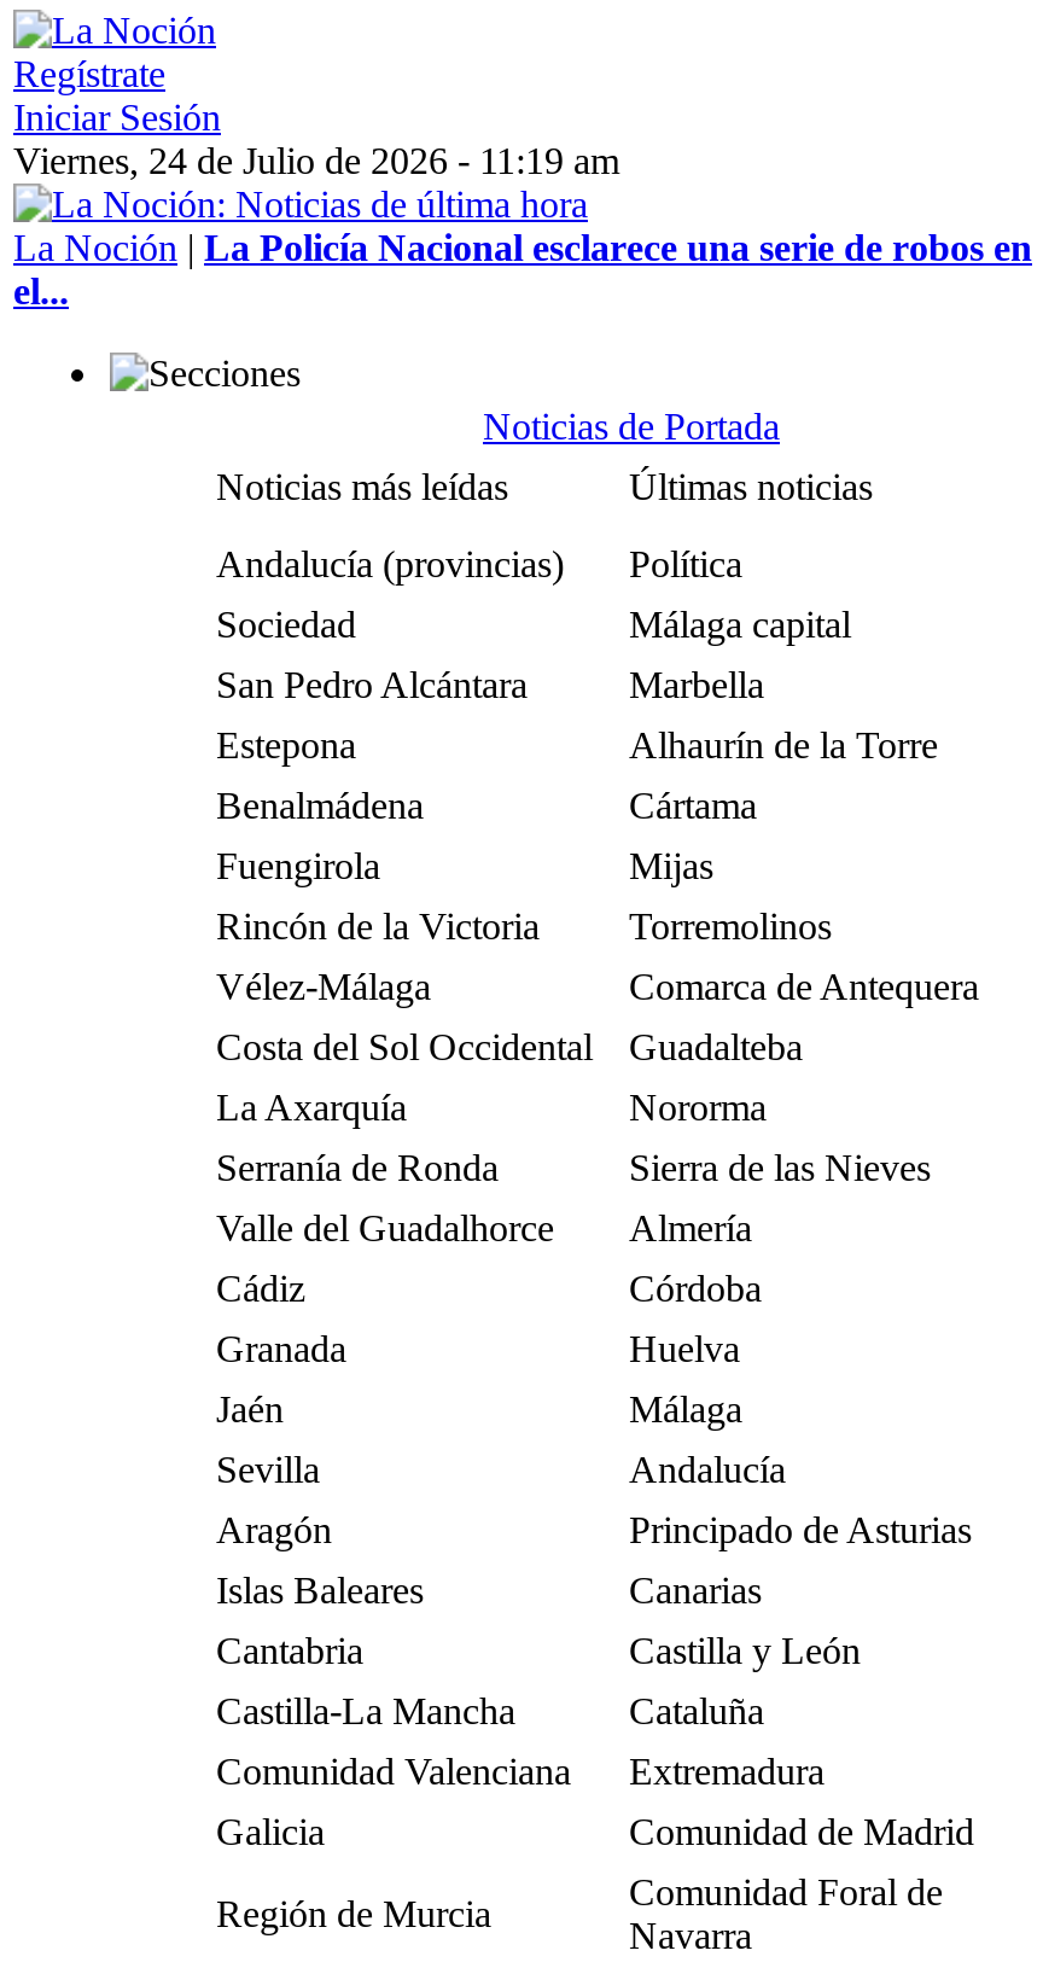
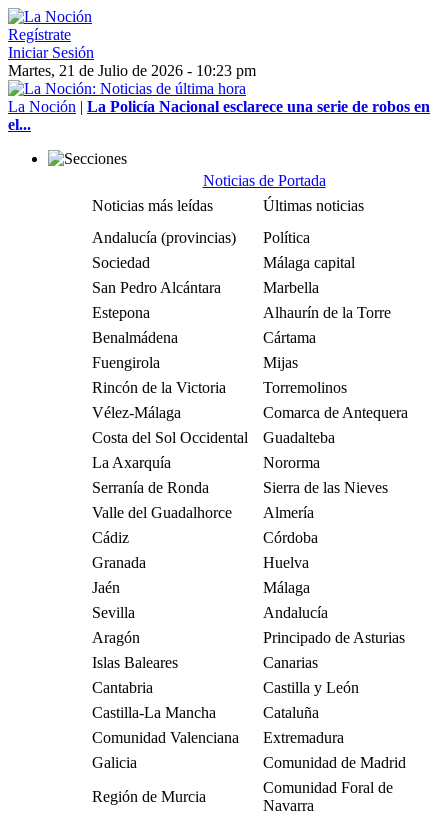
[13,140,619,181] Viernes, 24 de Julio de 2026 - 11:19 am -> [8,62,256,79] Martes, 21 de Julio de 2026 - 10:23 pm

